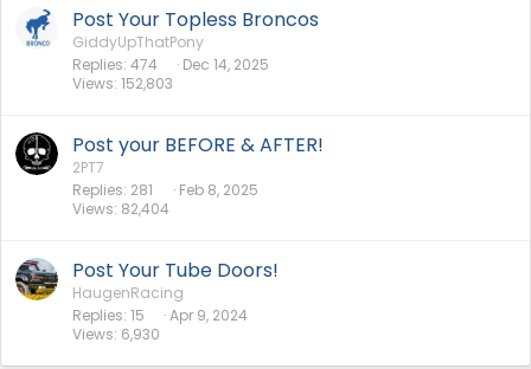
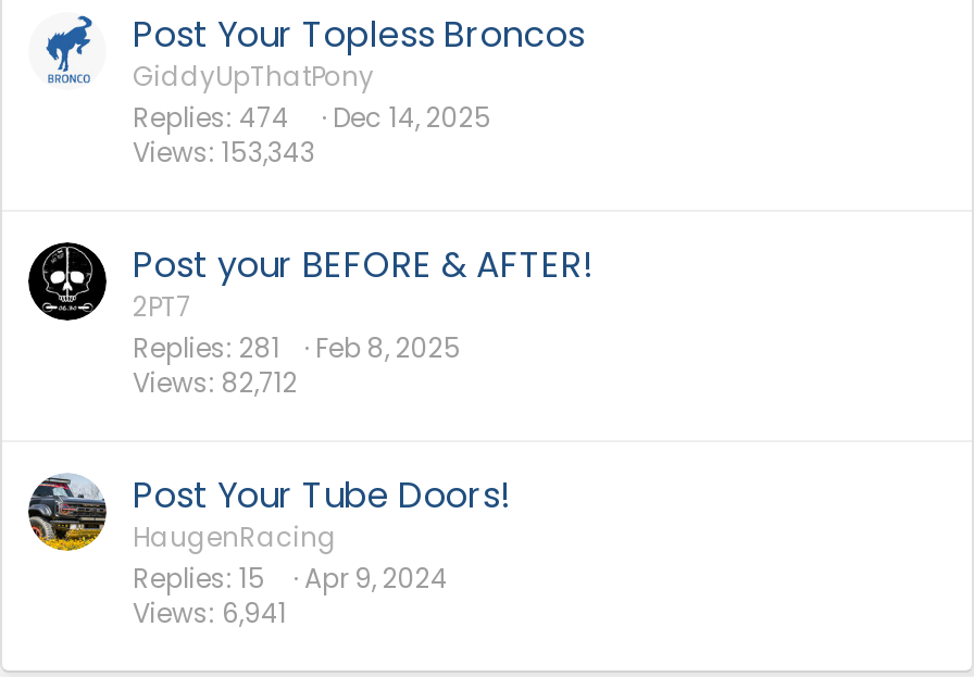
[72,73,173,93] Views 152,803 -> [133,134,315,171] Views 153,343
[72,199,169,219] Views 82,404 -> [133,364,298,401] Views 82,712
[72,324,160,344] Views 6,930 -> [133,594,287,631] Views 6,941

